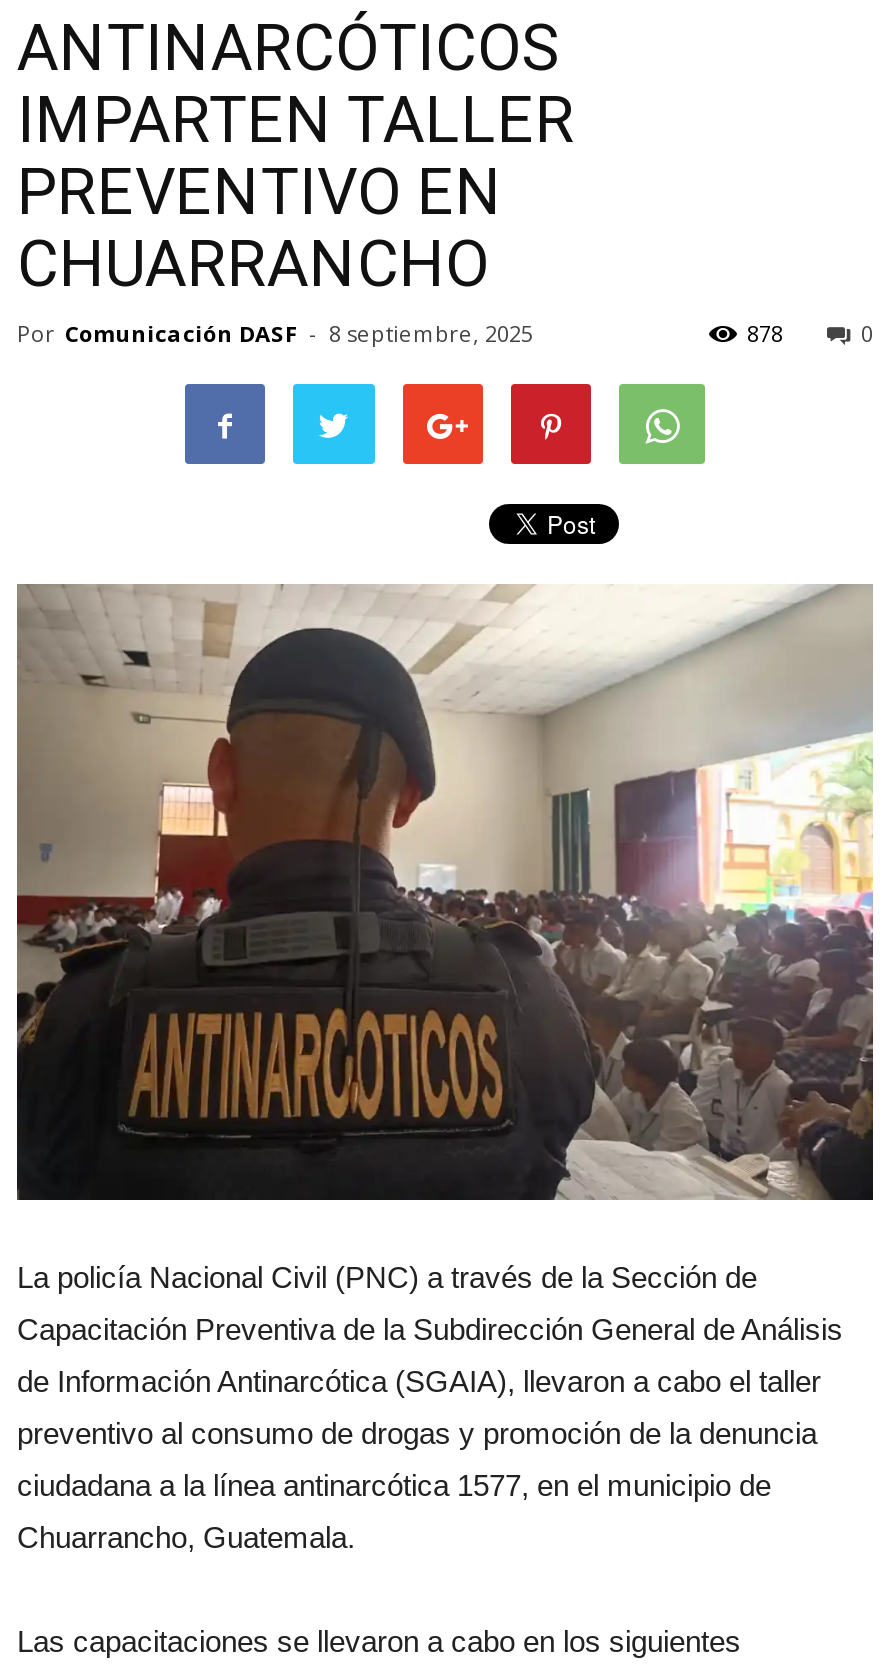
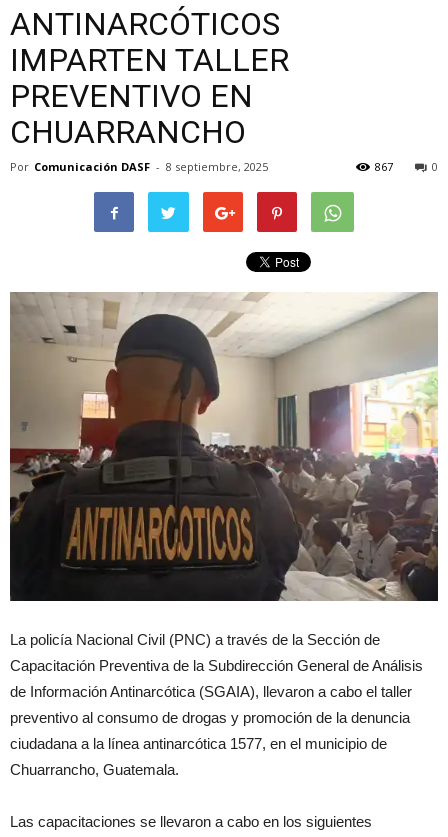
[747,318,783,348] 878 -> [375,159,393,174] 867

